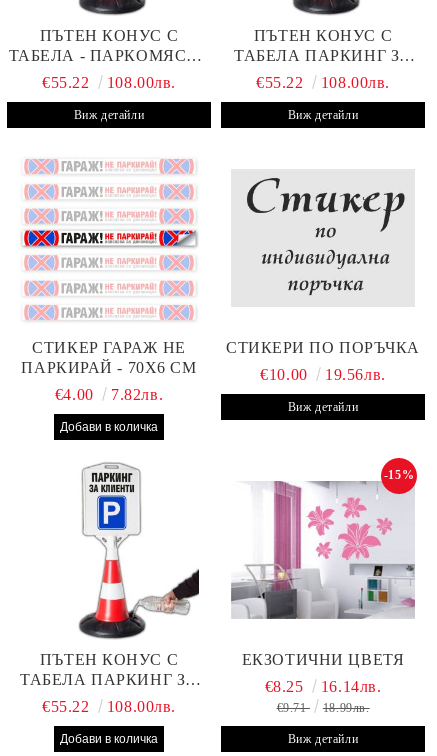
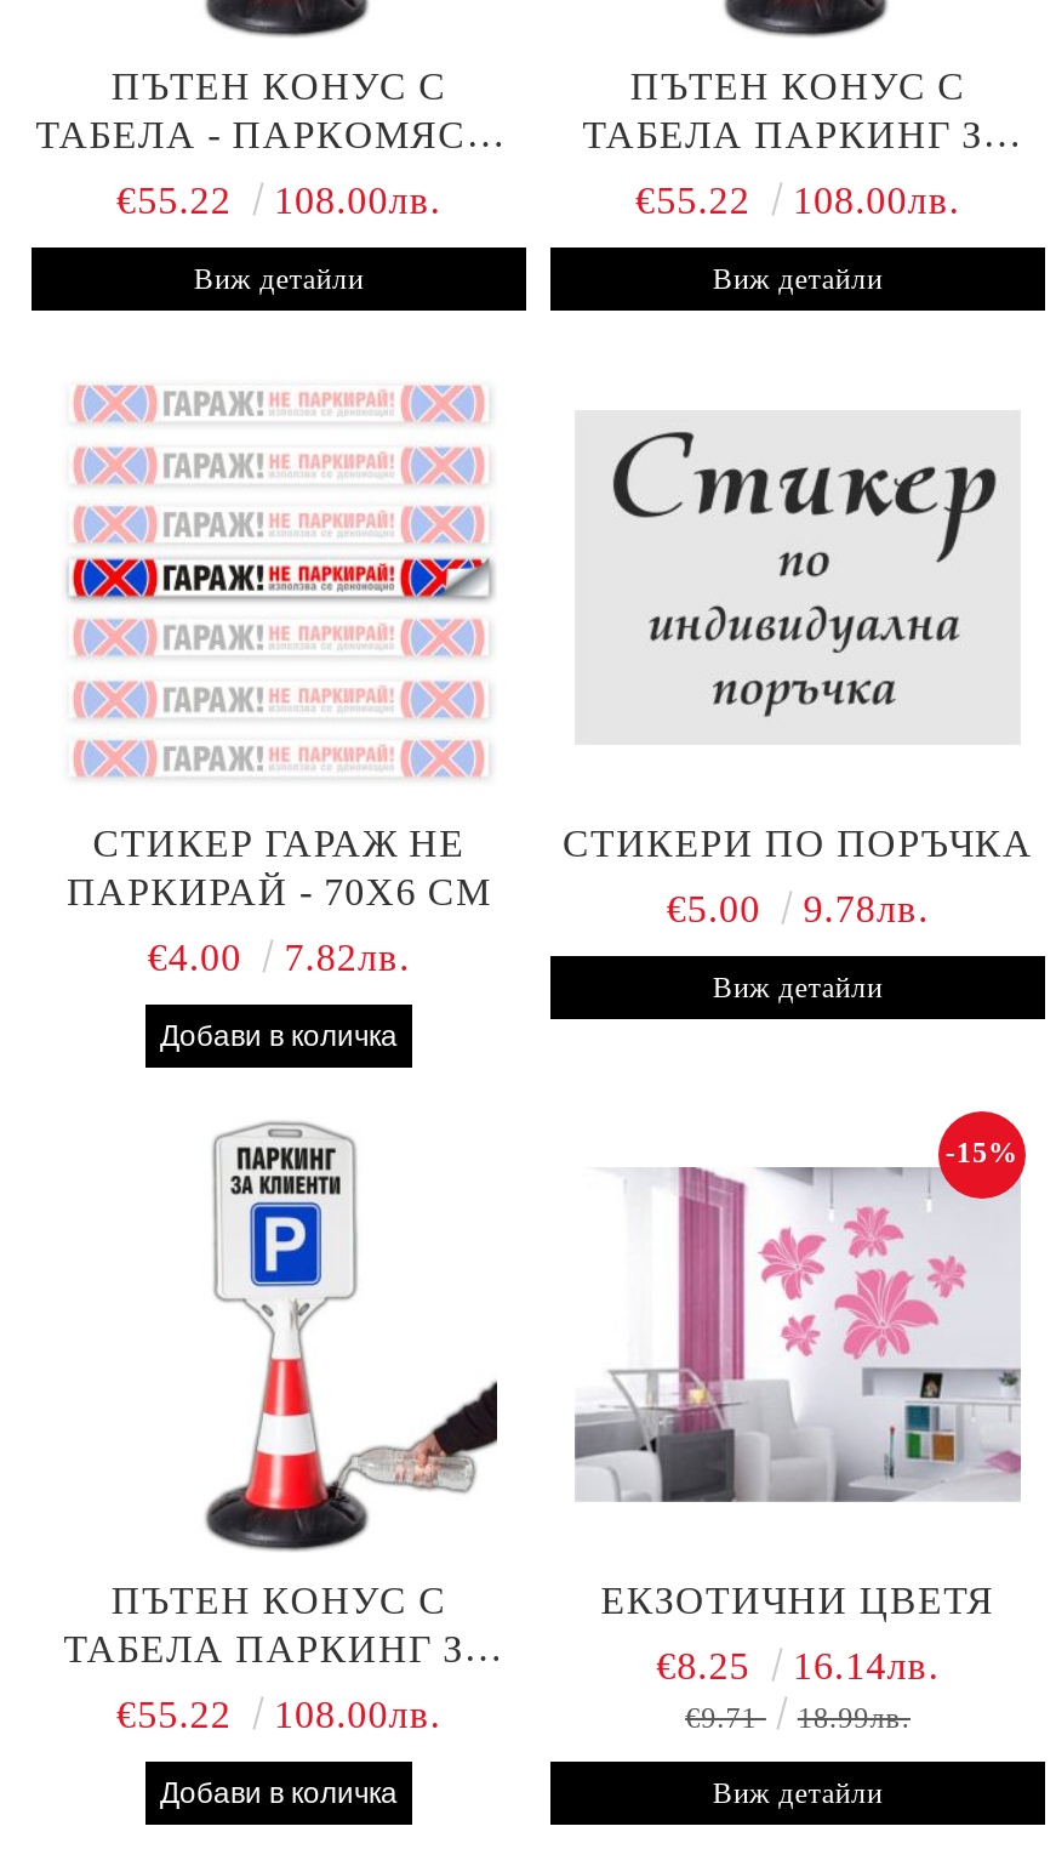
[260,366,386,383] €10.00 | 19.56лв. -> [666,887,929,928] €5.00 | 9.78лв.

